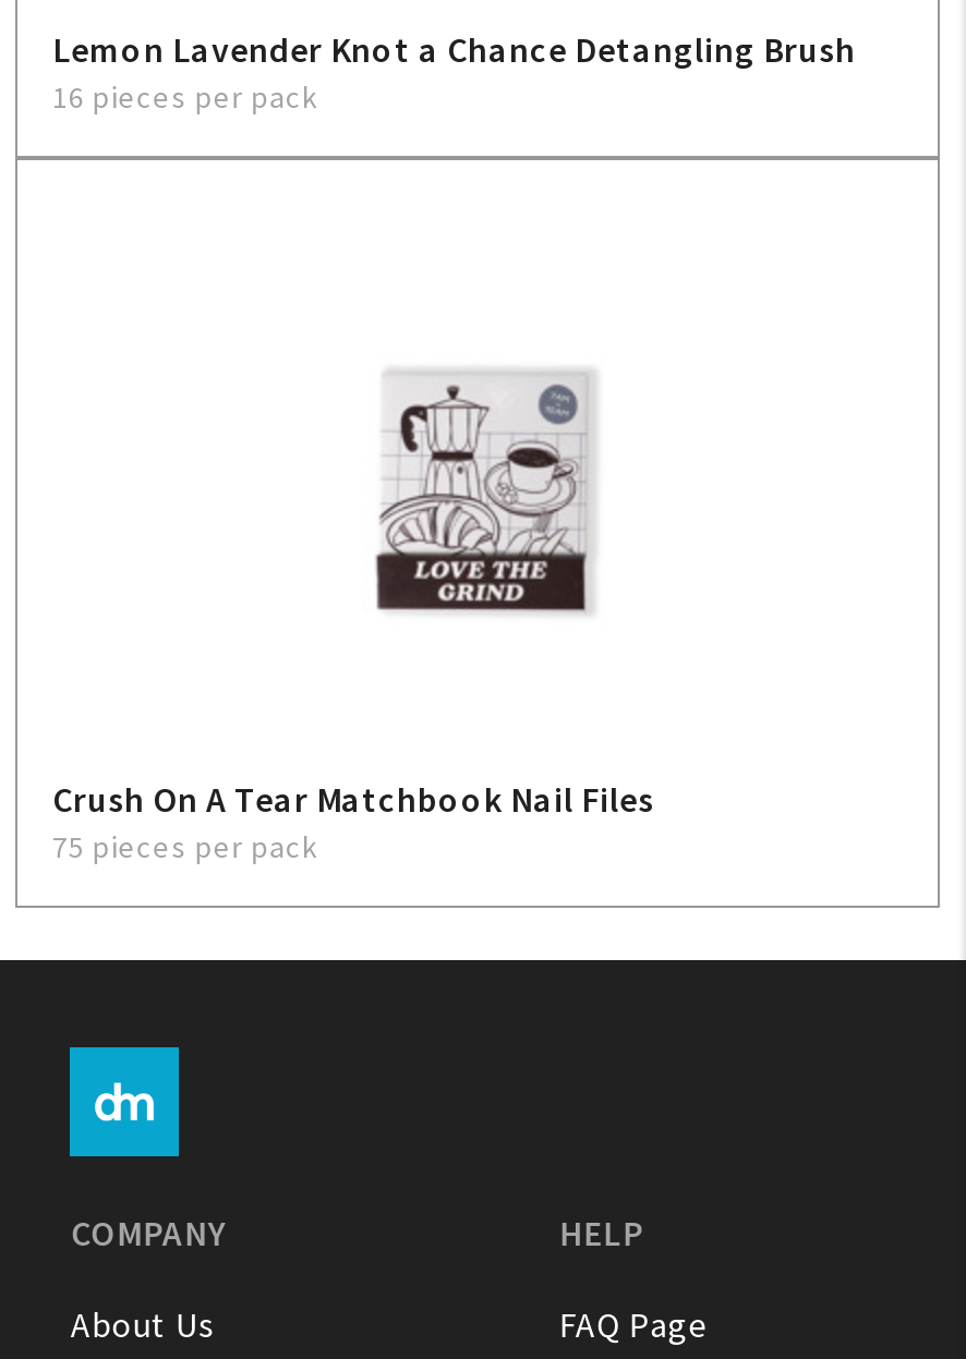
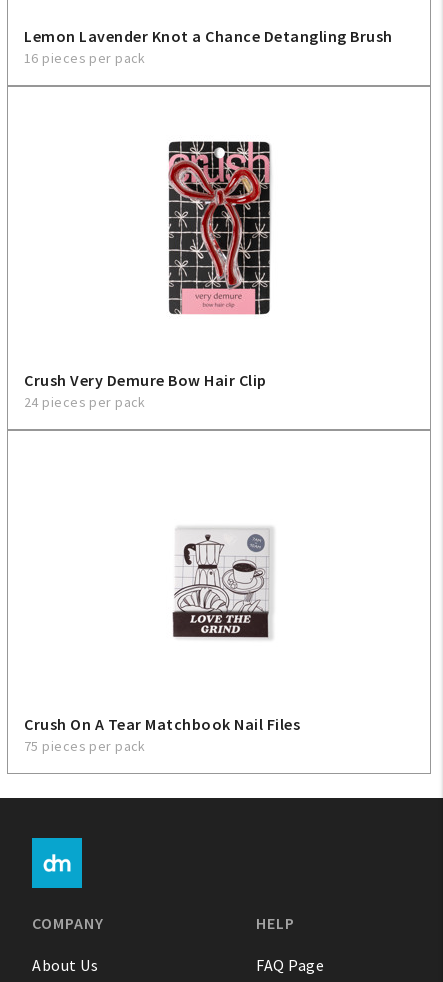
none -> [24,370,266,411] Crush Very Demure Bow Hair Clip | 24 pieces per pack
none -> [168,140,272,315] [image]

